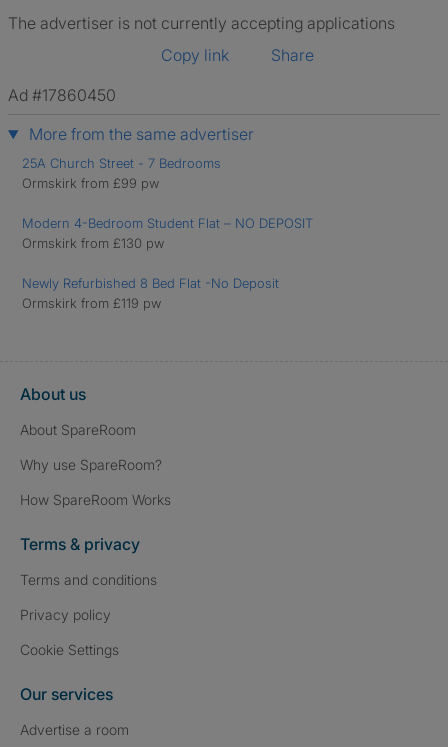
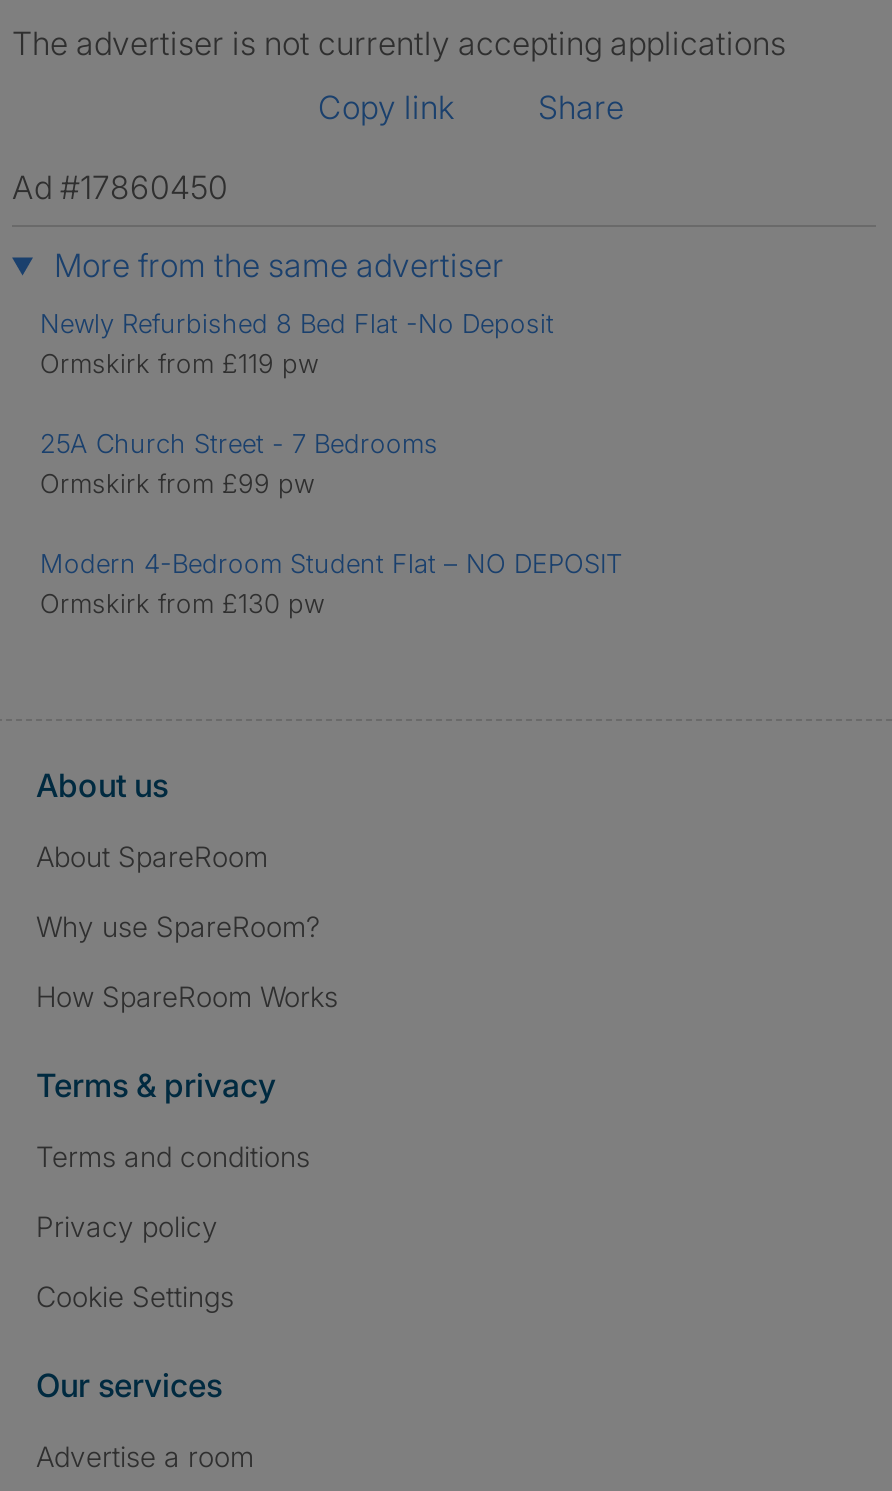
moved [22,155,313,251] -> [40,427,622,619]: 25A Church Street - 7 Bedrooms | Ormskirk from £99 pw | Modern 4-Bedroom Student Flat – NO DEPOSIT | Ormskirk from £130 pw
moved [22,275,279,311] -> [40,307,554,379]: Newly Refurbished 8 Bed Flat -No Deposit | Ormskirk from £119 pw

